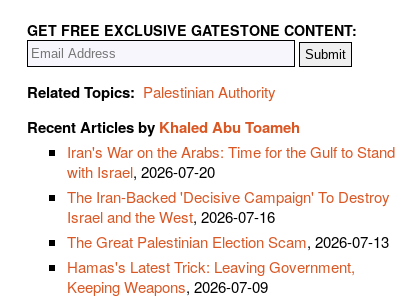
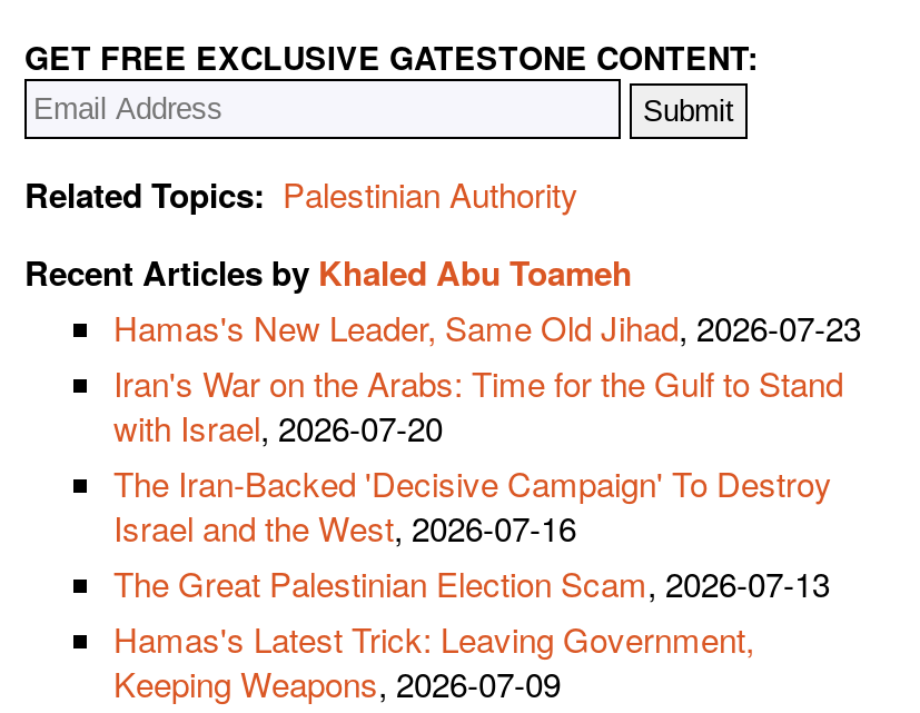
none -> [113,303,861,350] Hamas's New Leader, Same Old Jihad, 2026-07-23

